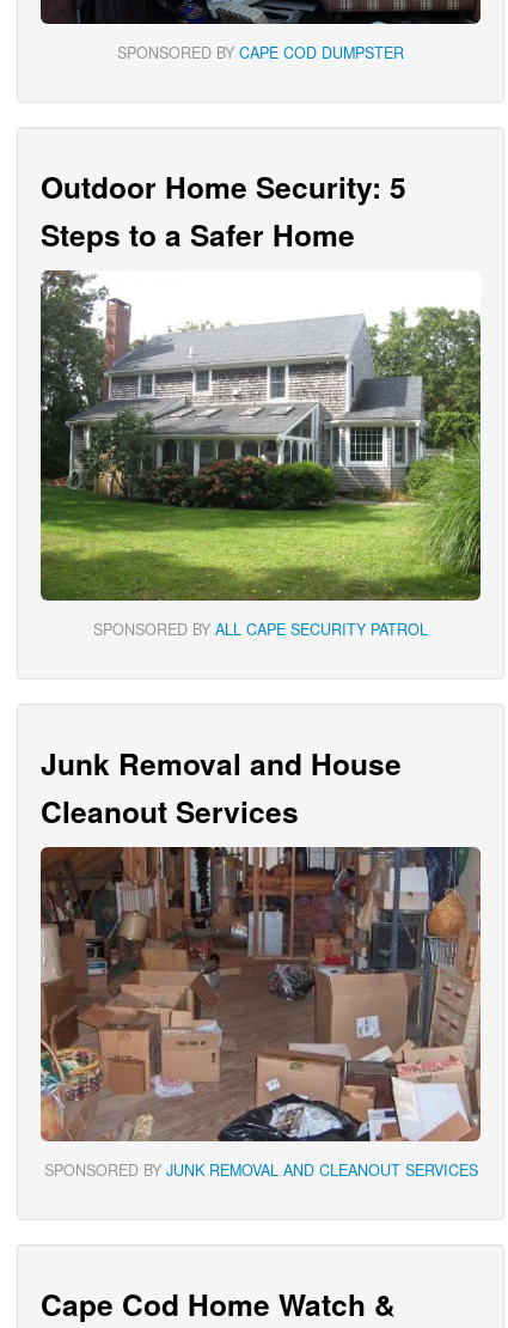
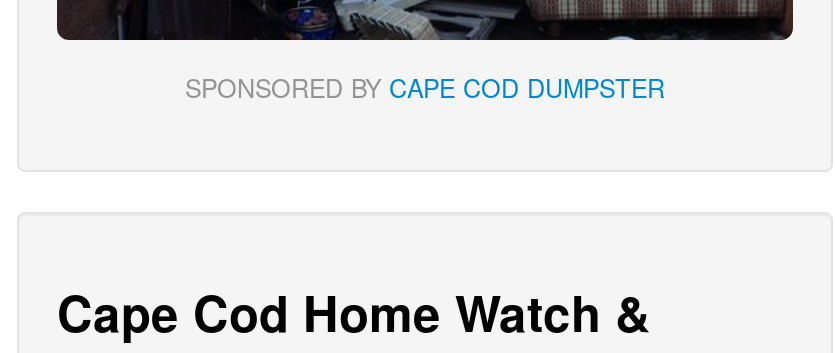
[41,165,406,256] Outdoor Home Security: 5 | Steps to a Safer Home -> none
[39,269,482,833] [image] | SPONSORED BY ALL CAPE SECURITY PATROL | Junk Removal and House | Cleanout Services -> none
[39,846,482,1180] [image] | SPONSORED BY JUNK REMOVAL AND CLEANOUT SERVICES -> none

